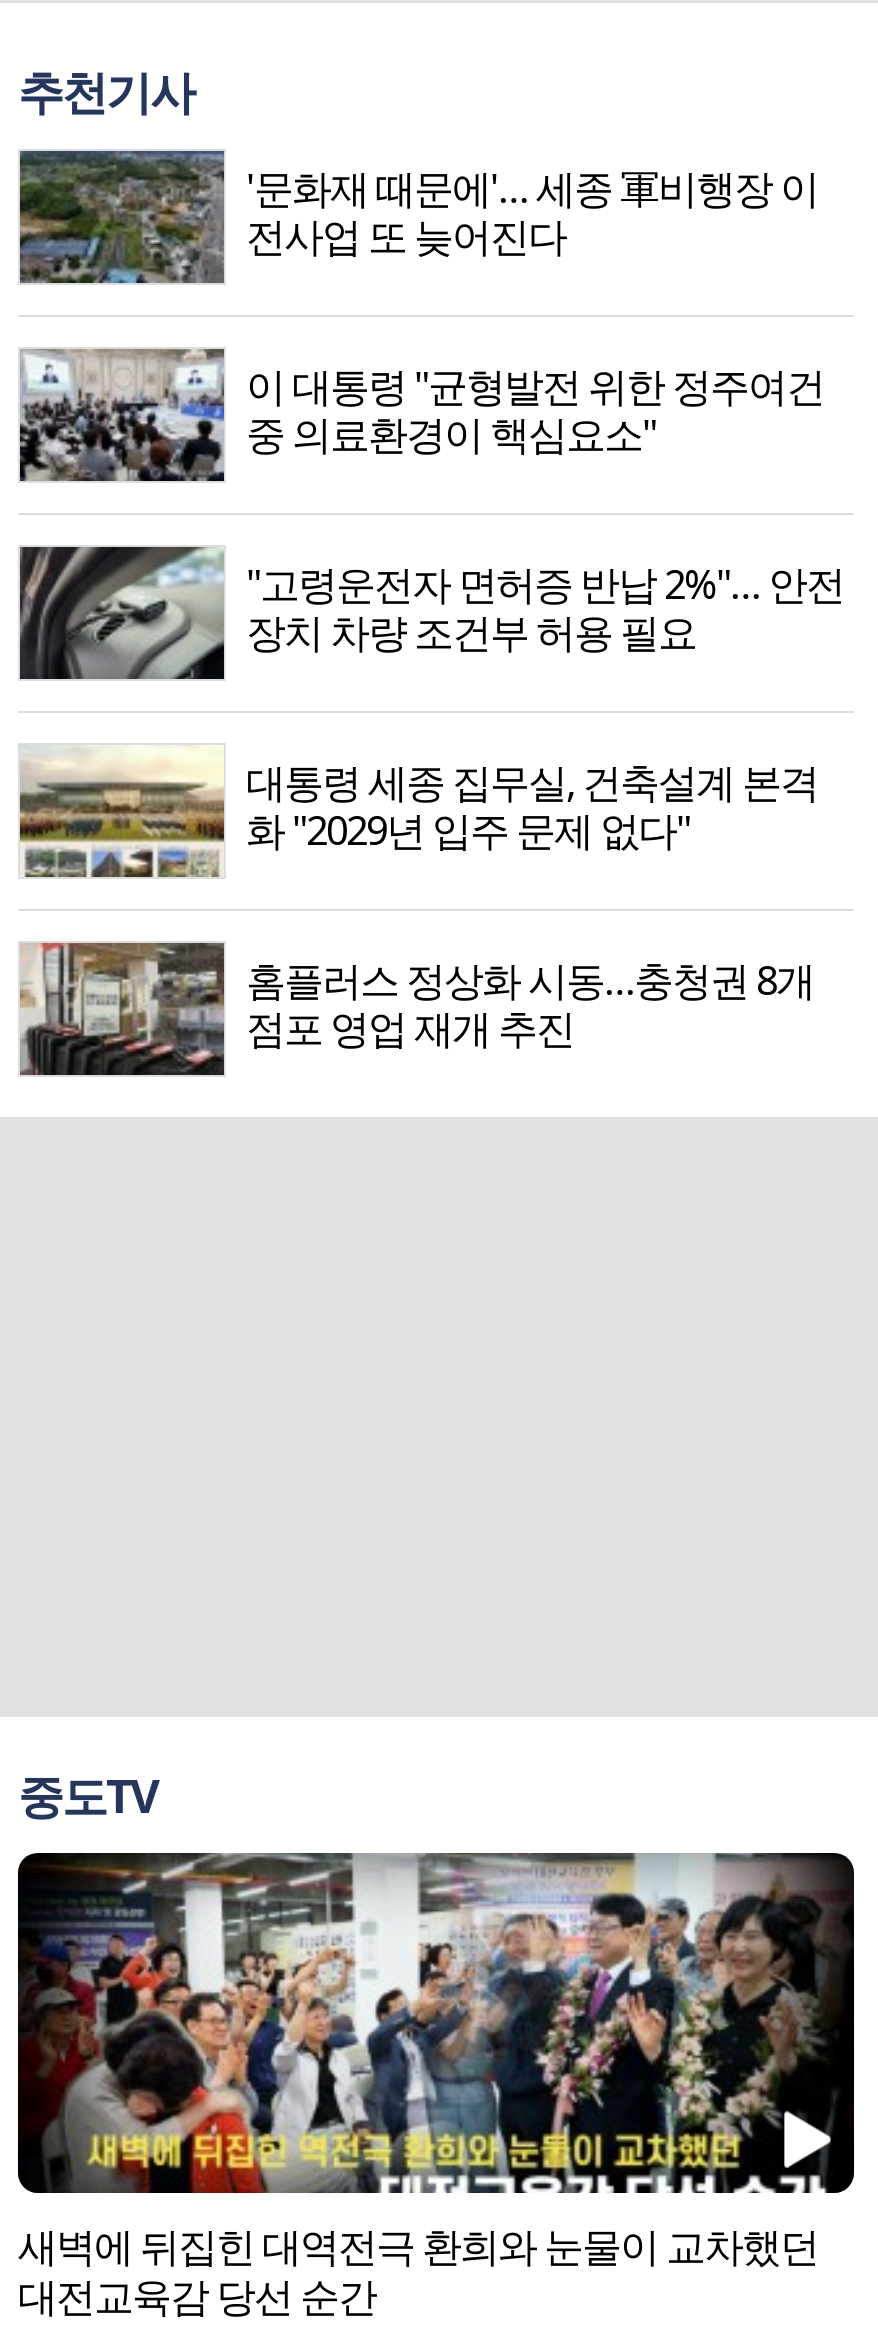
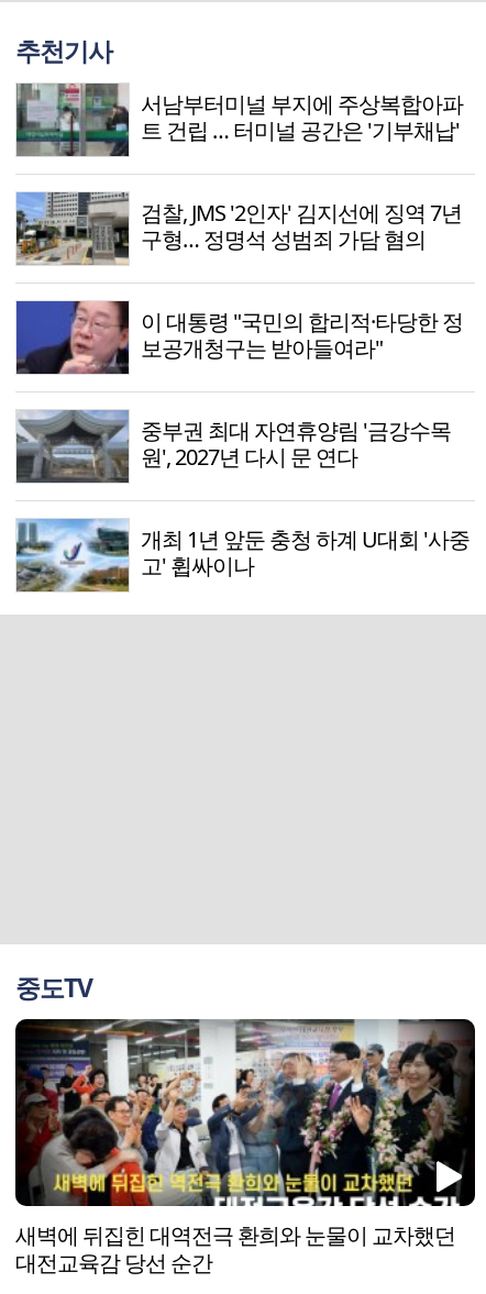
[20,149,818,285] [image] | '문화재 때문에'… 세종 軍비행장 이 | 전사업 또 늦어진다 -> [16,84,463,157] [image] | 서남부터미널 부지에 주상복합아파 | 트 건립 … 터미널 공간은 '기부채납'
[18,349,824,483] [image] | 이 대통령 "균형발전 위한 정주여건 | 중 의료환경이 핵심요소" -> [16,192,462,266] [image] | 검찰, JMS '2인자' 김지선에 징역 7년 | 구형… 정명석 성범죄 가담 혐의
[18,545,844,681] [image] | "고령운전자 면허증 반납 2%"… 안전 | 장치 차량 조건부 허용 필요 -> [15,300,463,375] [image] | 이 대통령 "국민의 합리적·타당한 정 | 보공개청구는 받아들여라"
[18,745,818,877] [image] | 대통령 세종 집무실, 건축설계 본격 | 화 "2029년 입주 문제 없다" -> [15,409,451,483] [image] | 중부권 최대 자연휴양림 '금강수목 | 원', 2027년 다시 문 연다
[18,941,814,1077] [image] | 홈플러스 정상화 시동…충청권 8개 | 점포 영업 재개 추진 -> [16,518,470,593] [image] | 개최 1년 앞둔 충청 하계 U대회 '사중 | 고' 휩싸이나

